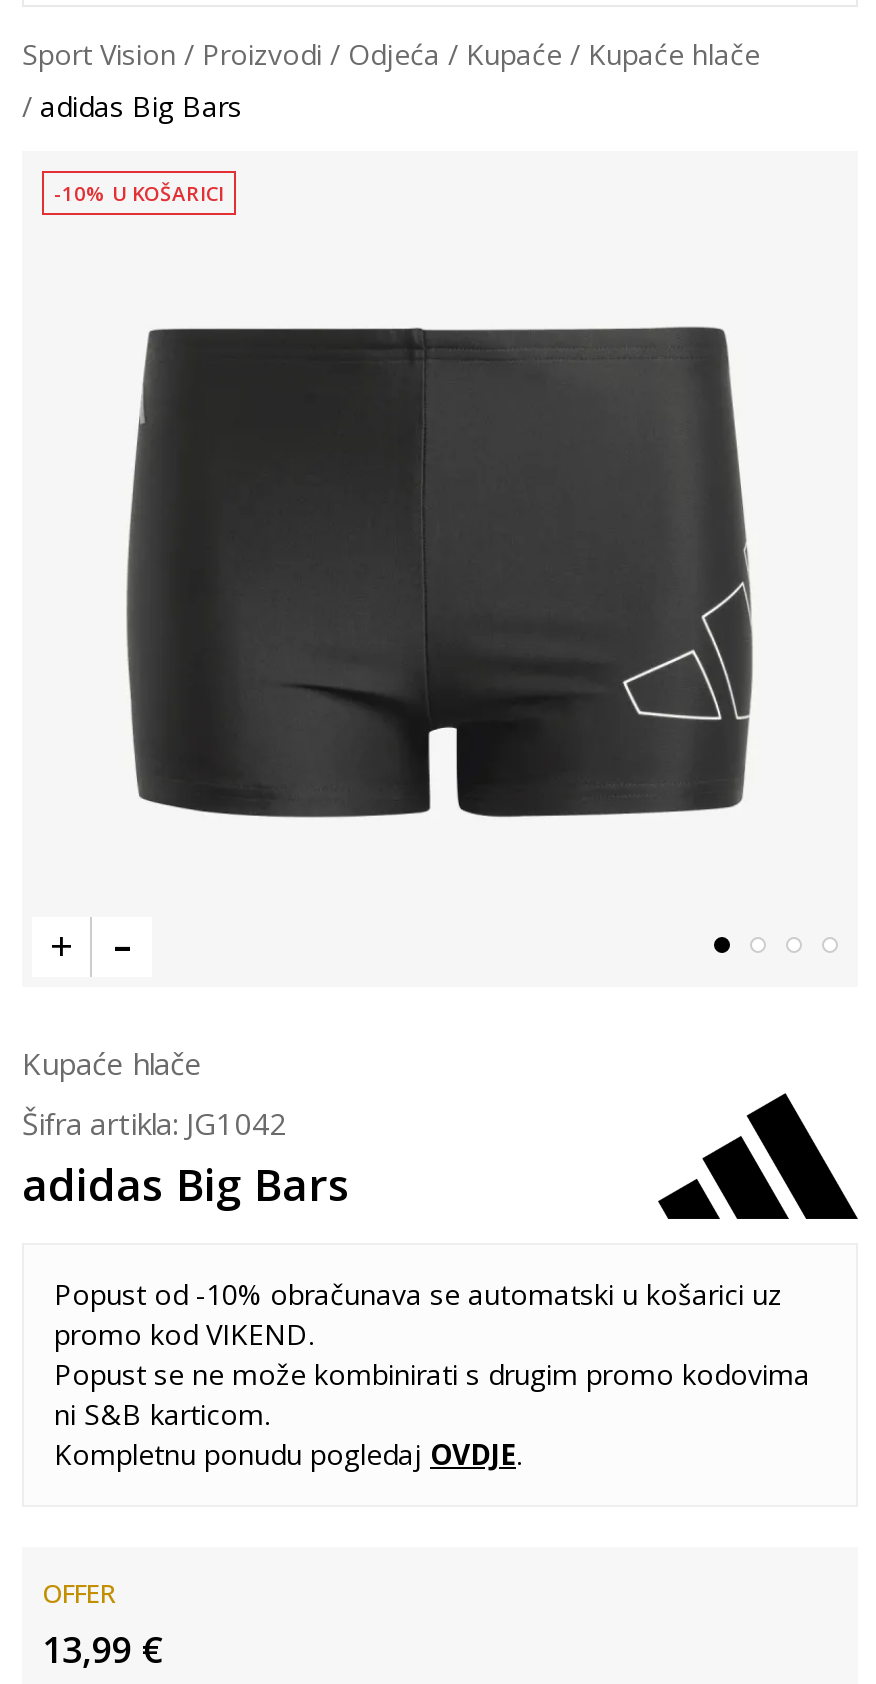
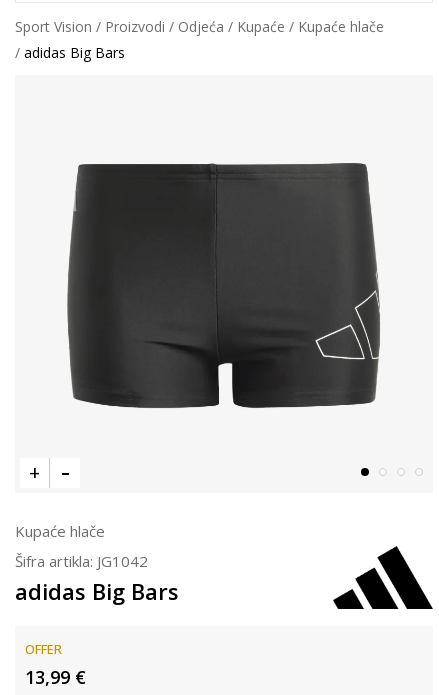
[54,179,224,207] -10% U KOŠARICI -> none
[54,1275,810,1473] Popust od -10% obračunava se automatski u košarici uz | promo kod VIKEND. | Popust se ne može kombinirati s drugim promo kodovima | ni S&B karticom. | Kompletnu ponudu pogledaj OVDJE. -> none

